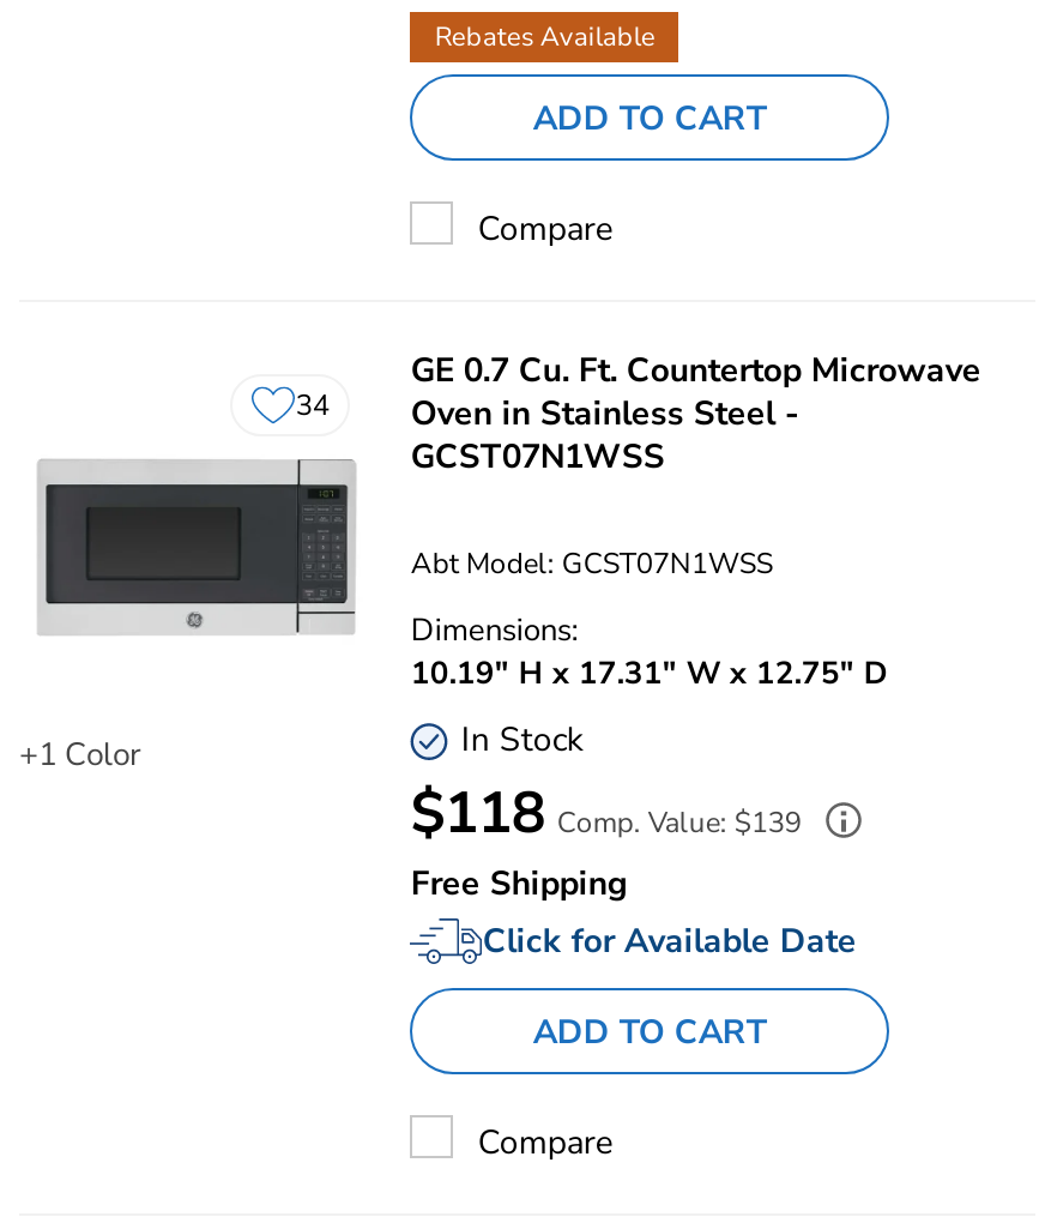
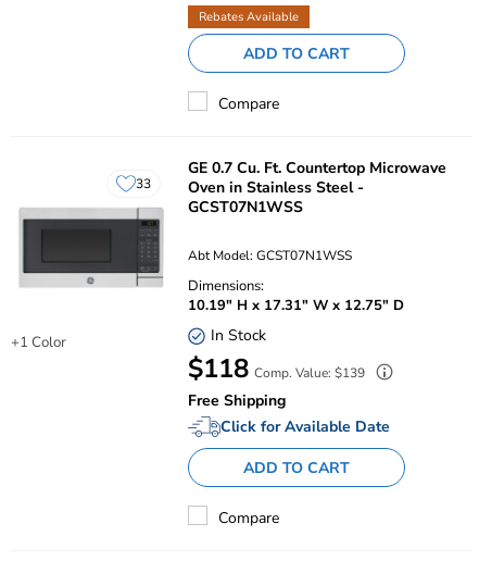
[296,386,329,424] 34 -> [136,175,151,192] 33

